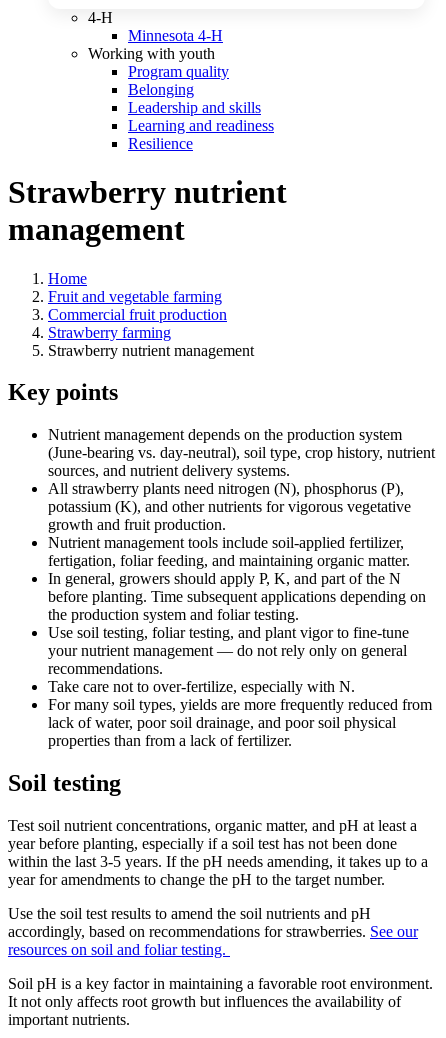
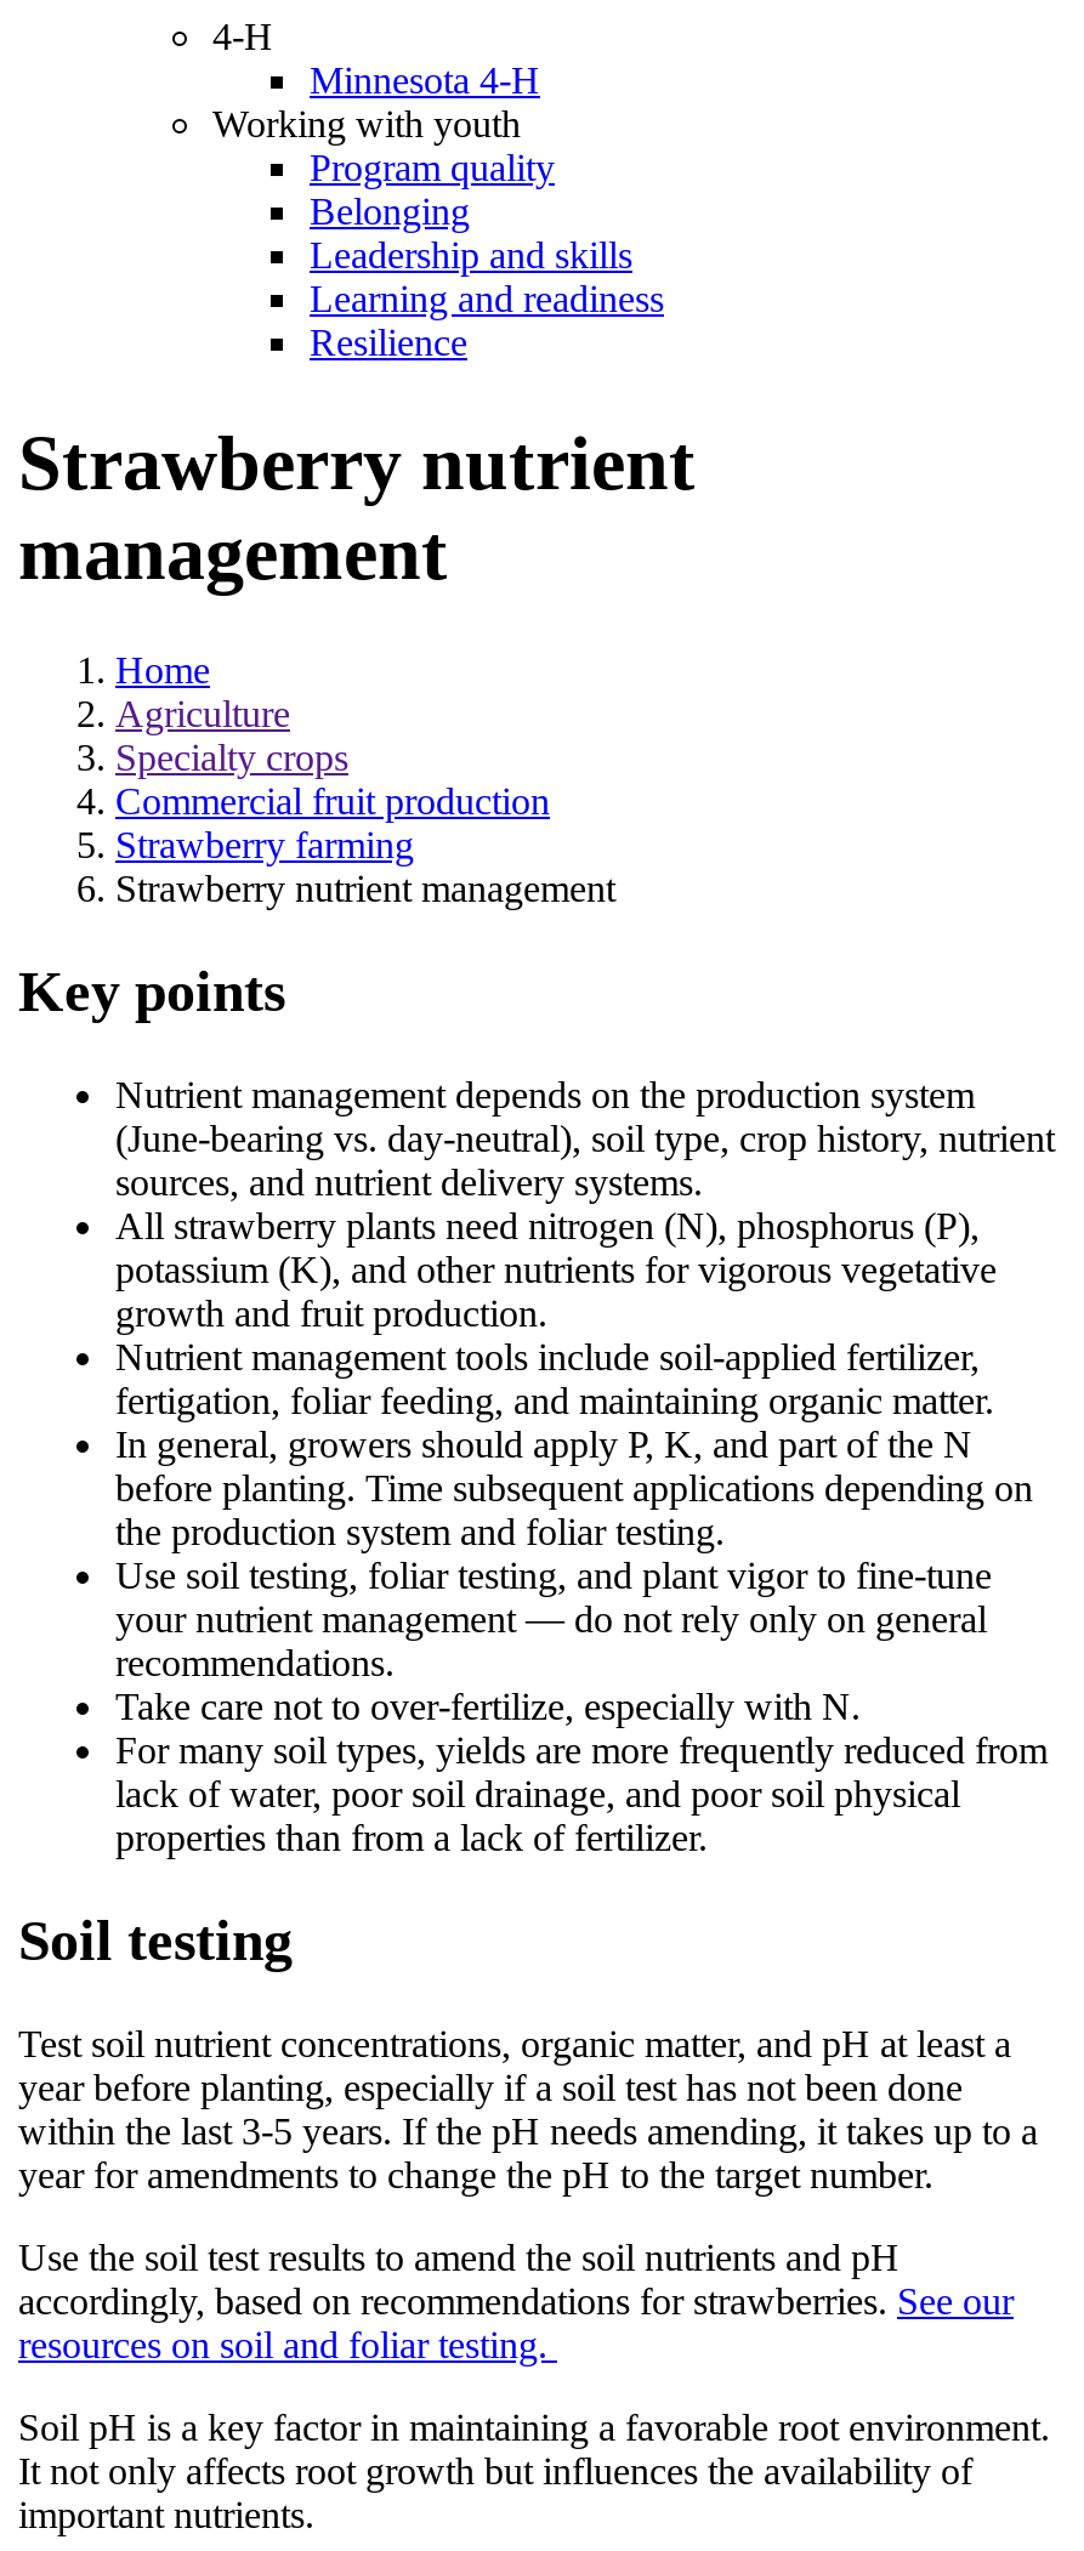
[48,288,222,305] Fruit and vegetable farming -> [115,693,348,778] Agriculture | Specialty crops

